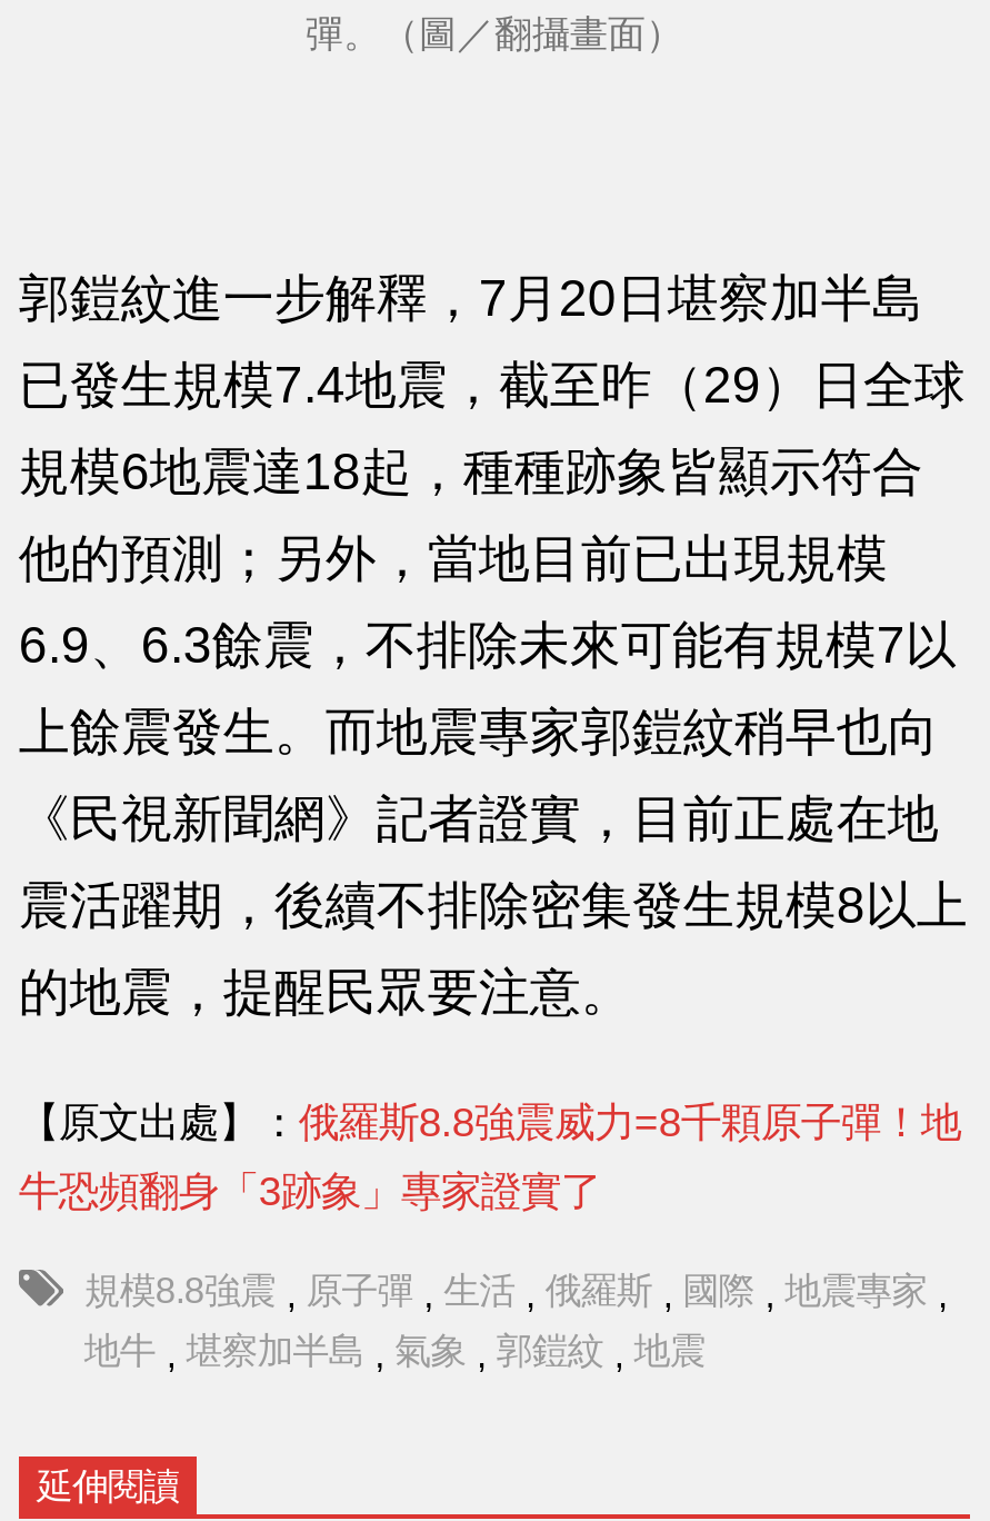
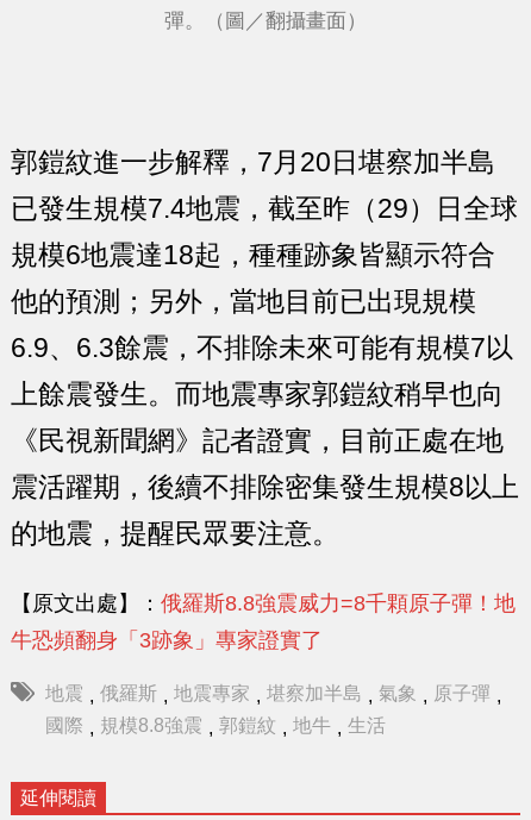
[84,1270,947,1375] 規模8.8強震 , 原子彈 , 生活 , 俄羅斯 , 國際 , 地震專家 , | 地牛 , 堪察加半島 , 氣象 , 郭鎧紋 , 地震 -> [46,682,501,738] 地震 , 俄羅斯 , 地震專家 , 堪察加半島 , 氣象 , 原子彈 , | 國際 , 規模8.8強震 , 郭鎧紋 , 地牛 , 生活

